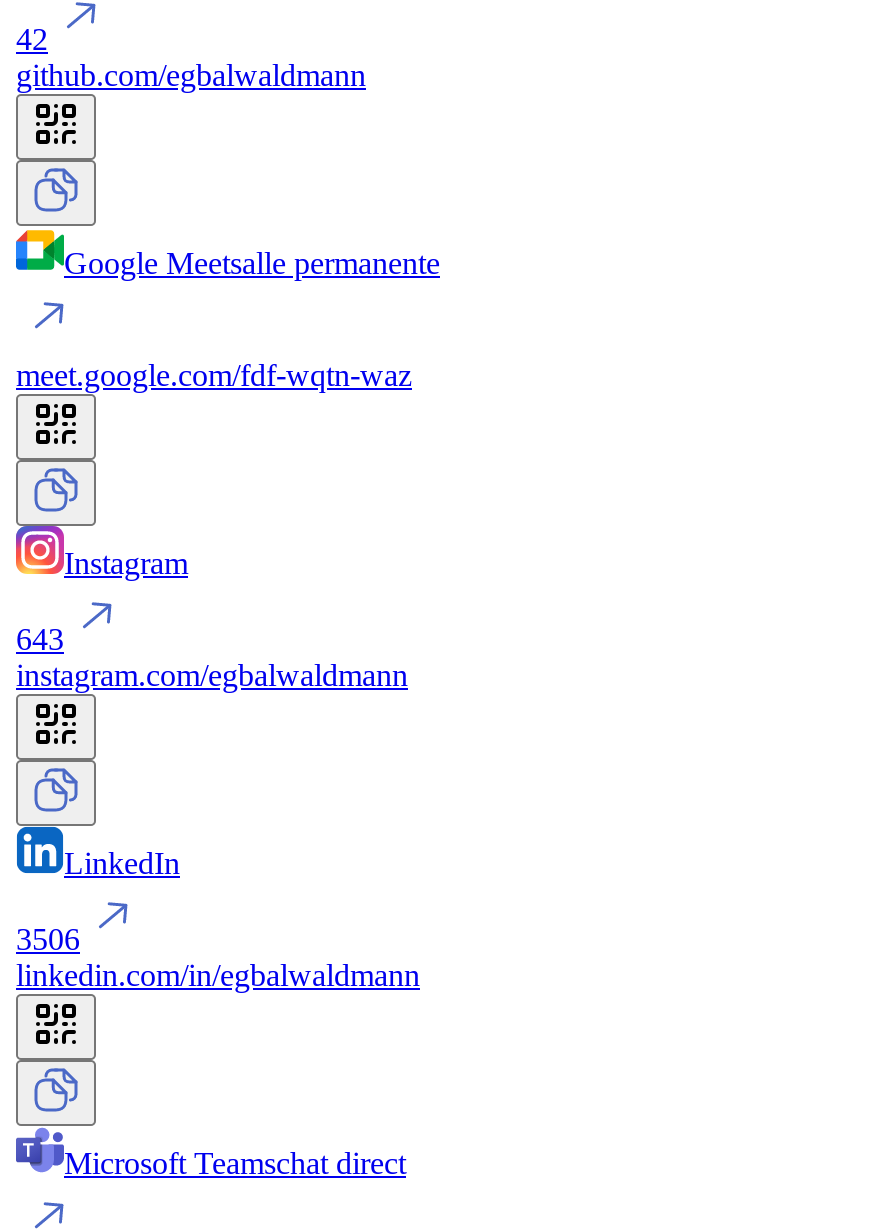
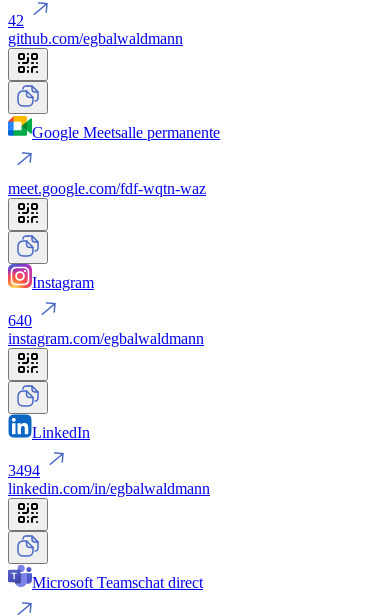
[16,621,64,655] 643 -> [8,312,32,329] 640
[16,921,80,955] 3506 -> [8,462,40,479] 3494

